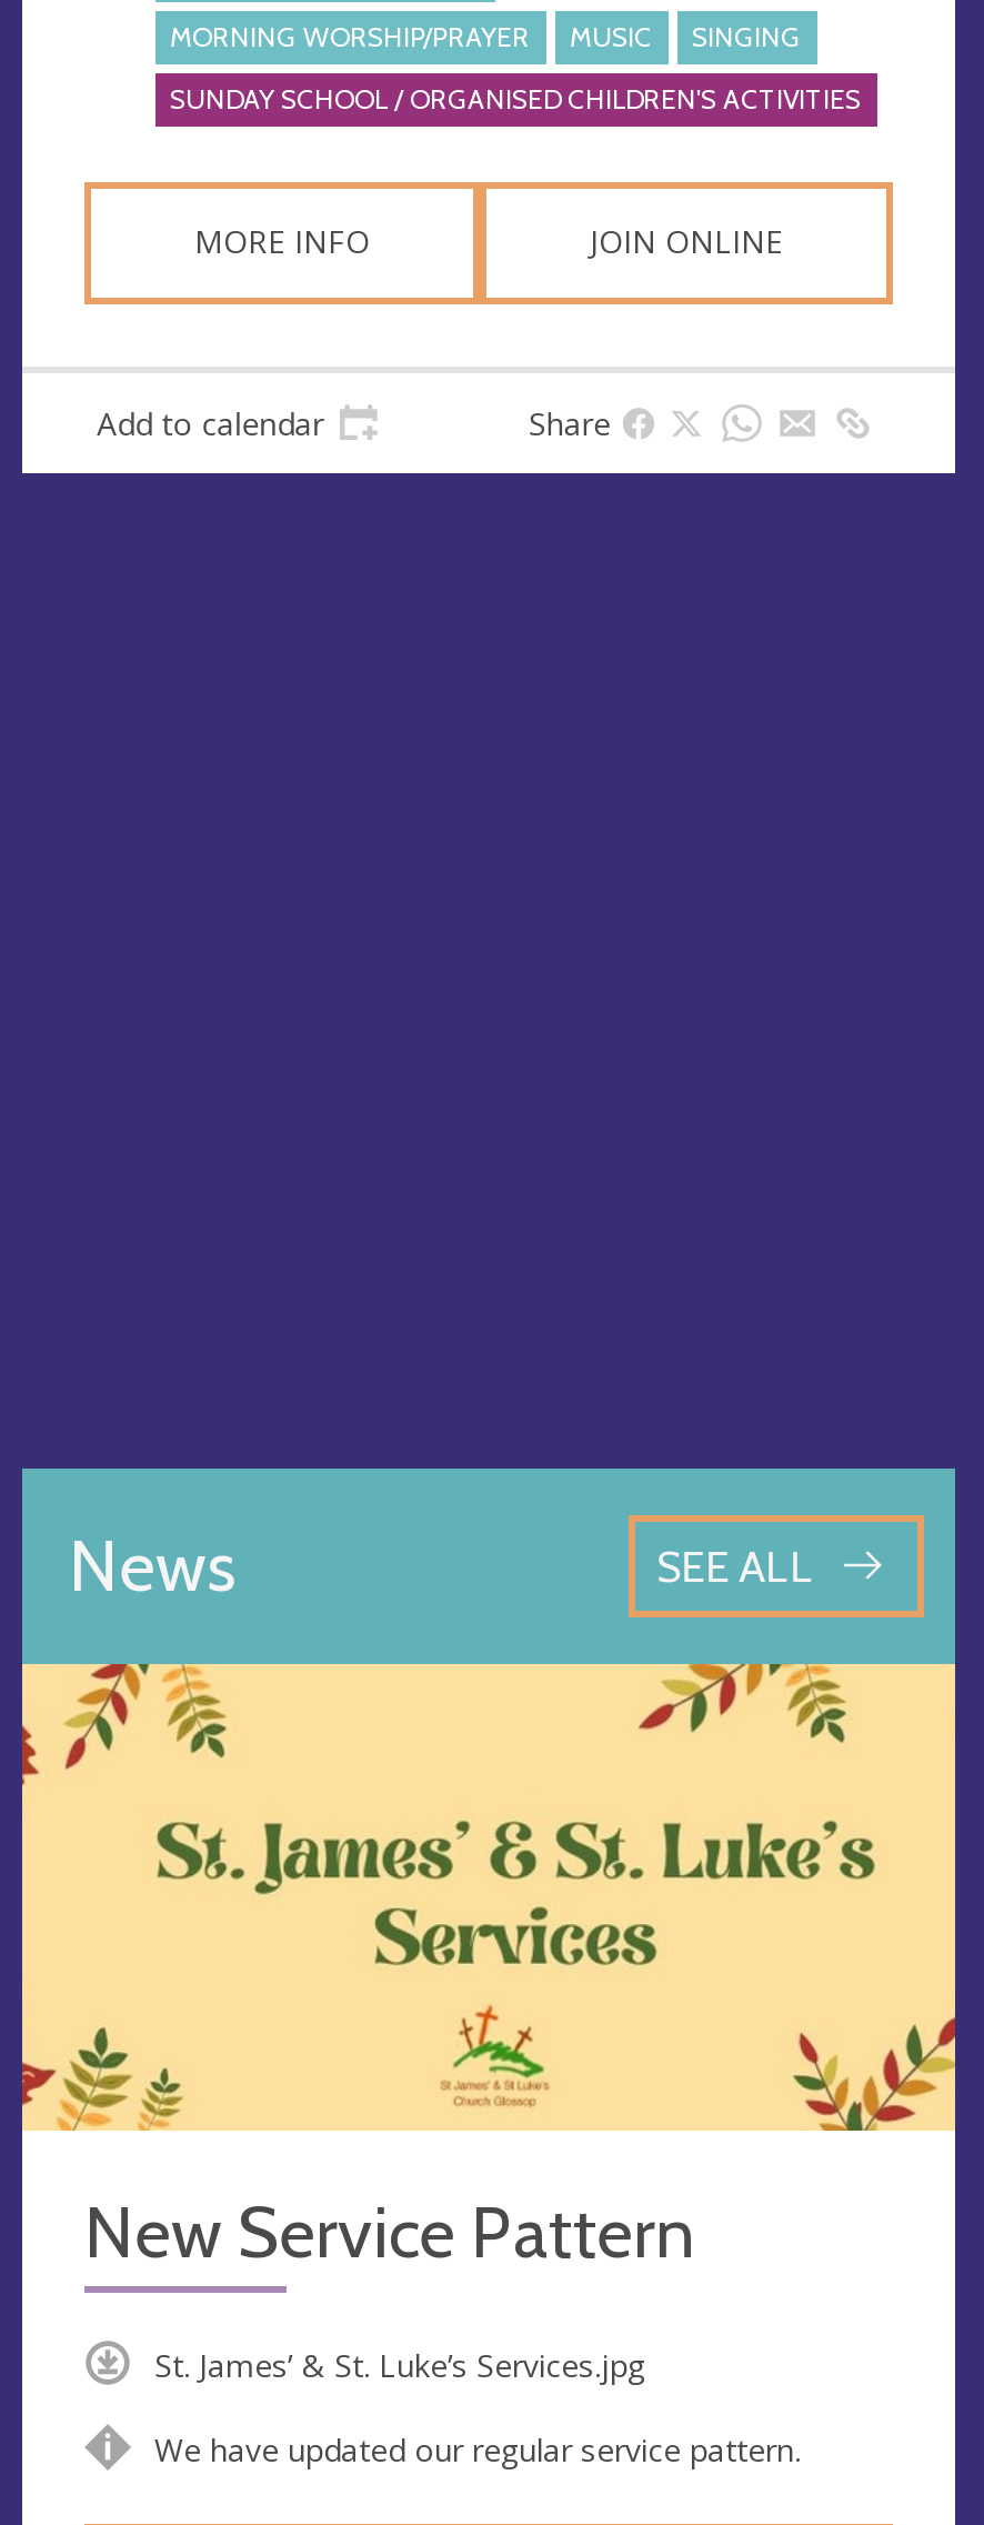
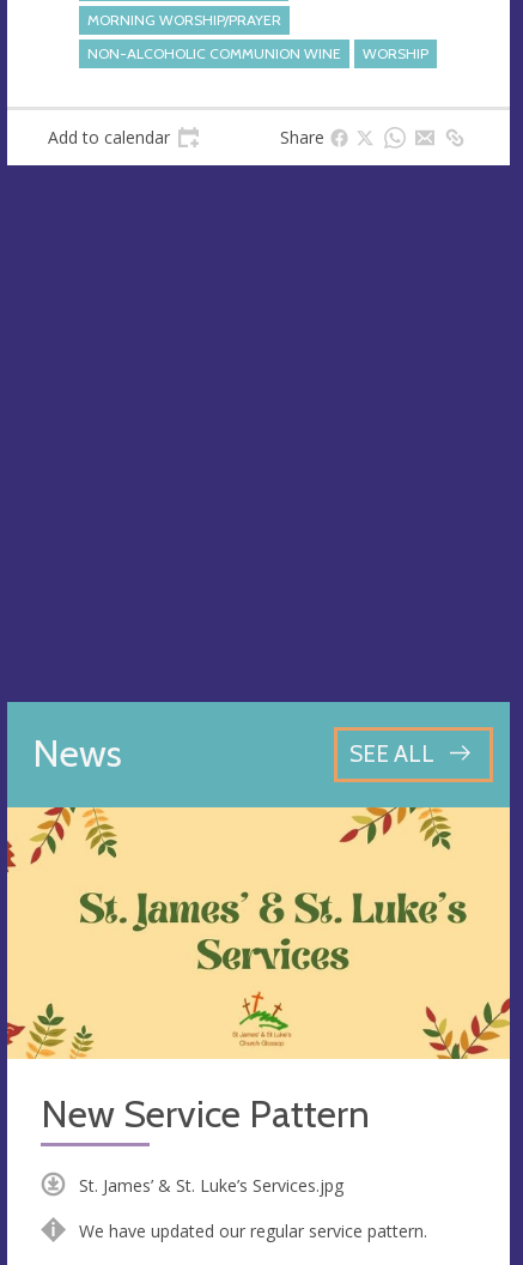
[170,20,861,263] MUSIC | SINGING | SUNDAY SCHOOL / ORGANISED CHILDREN'S ACTIVITIES | MORE INFO | JOIN ONLINE -> [87,44,428,62] NON-ALCOHOLIC COMMUNION WINE | WORSHIP

